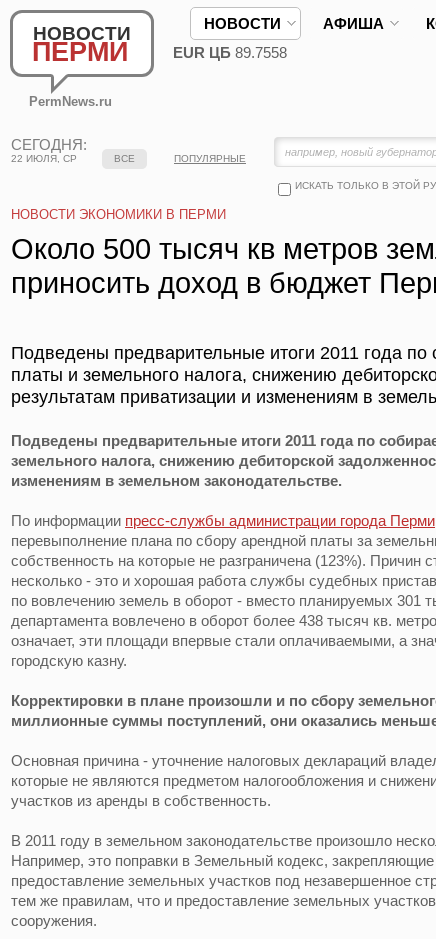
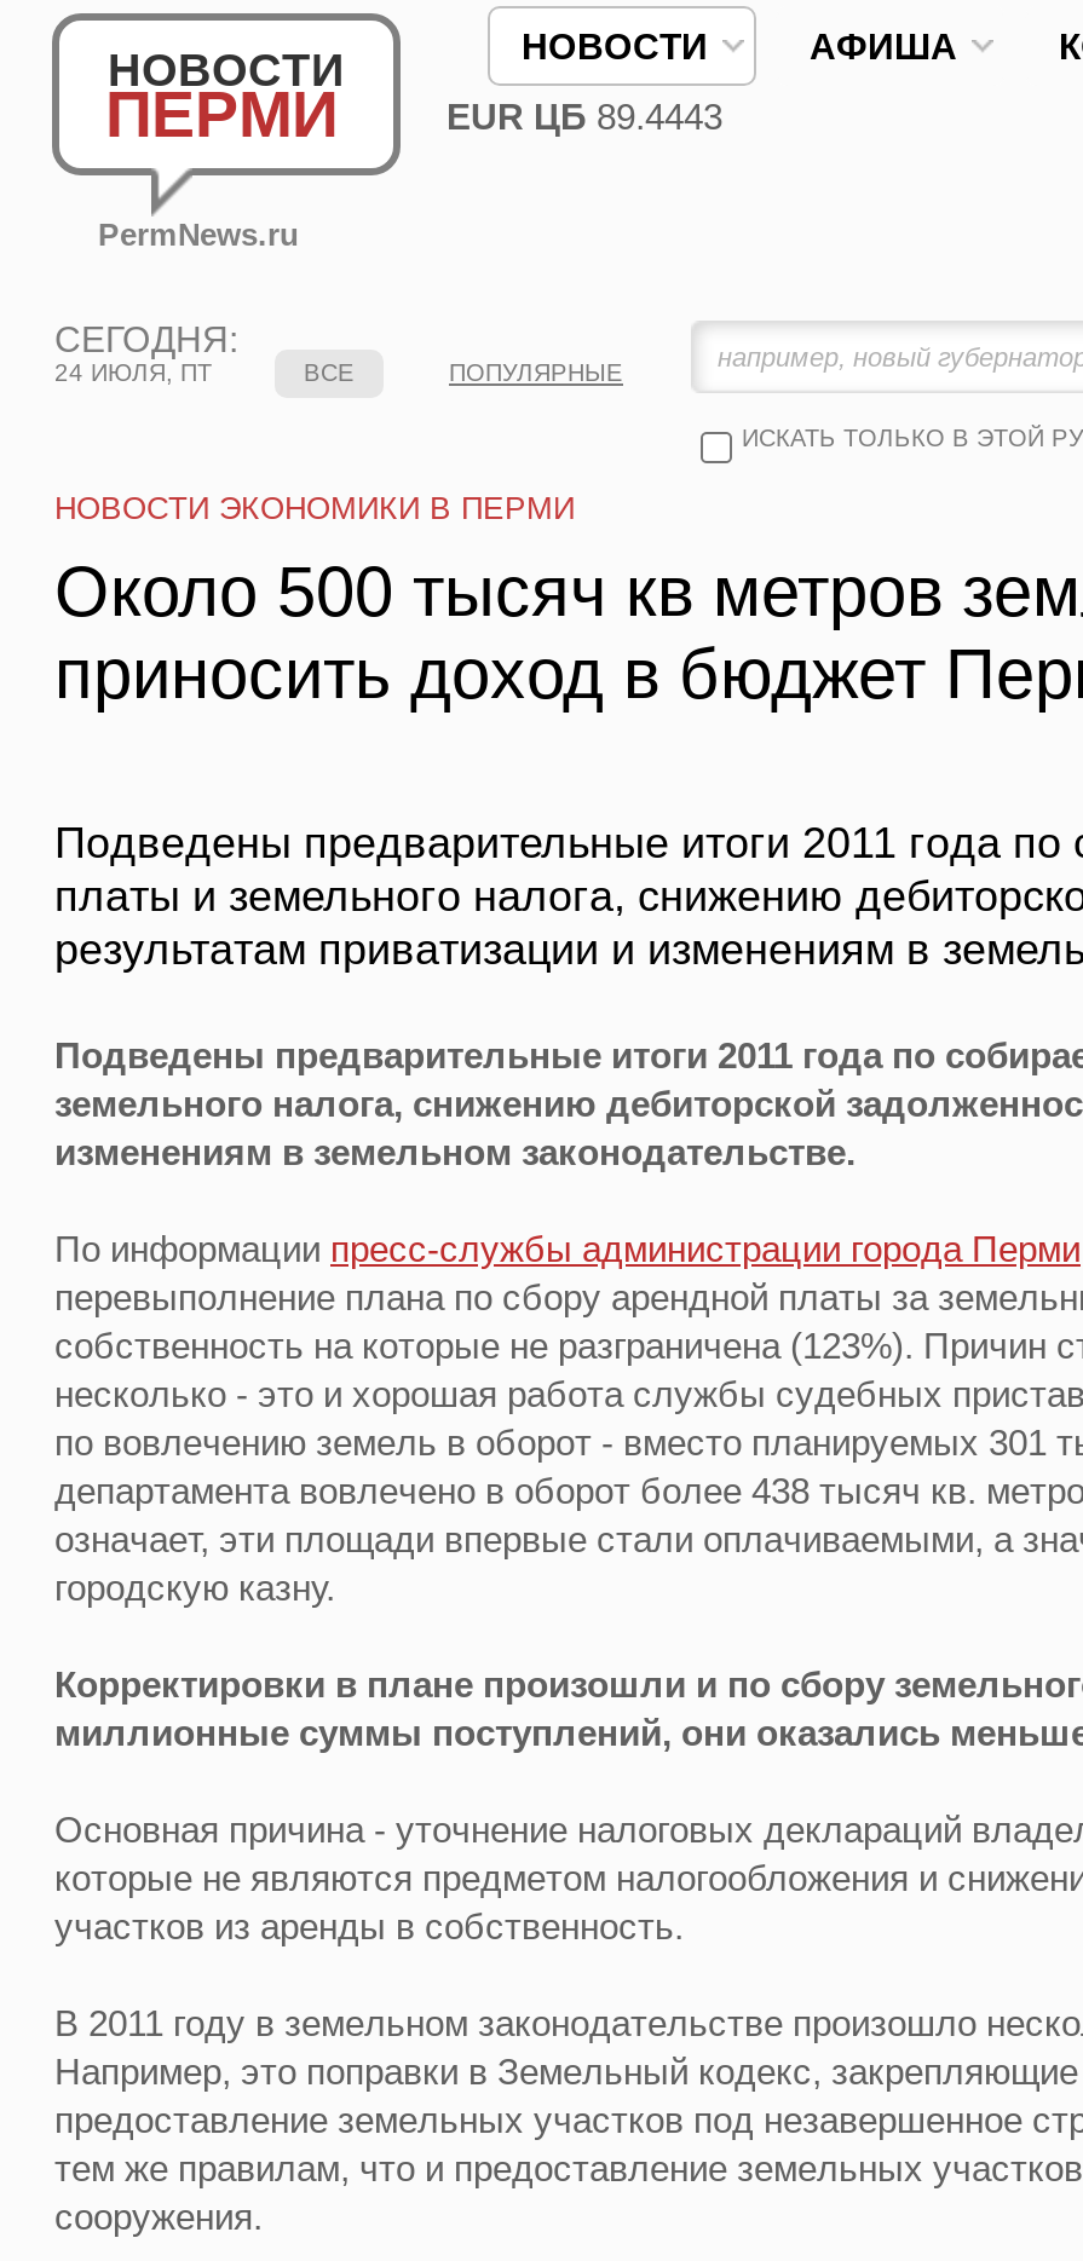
[173,44,287,61] EUR ЦБ 89.7558 -> [447,96,722,137] EUR ЦБ 89.4443
[11,153,77,164] 22 ИЮЛЯ, СР -> [54,359,212,386] 24 ИЮЛЯ, ПТ

